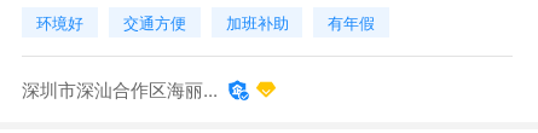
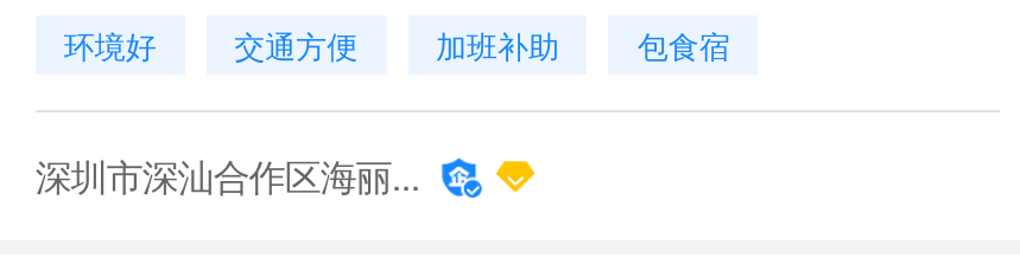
[328,11,375,34] 有年假 -> [637,22,730,67] 包食宿

